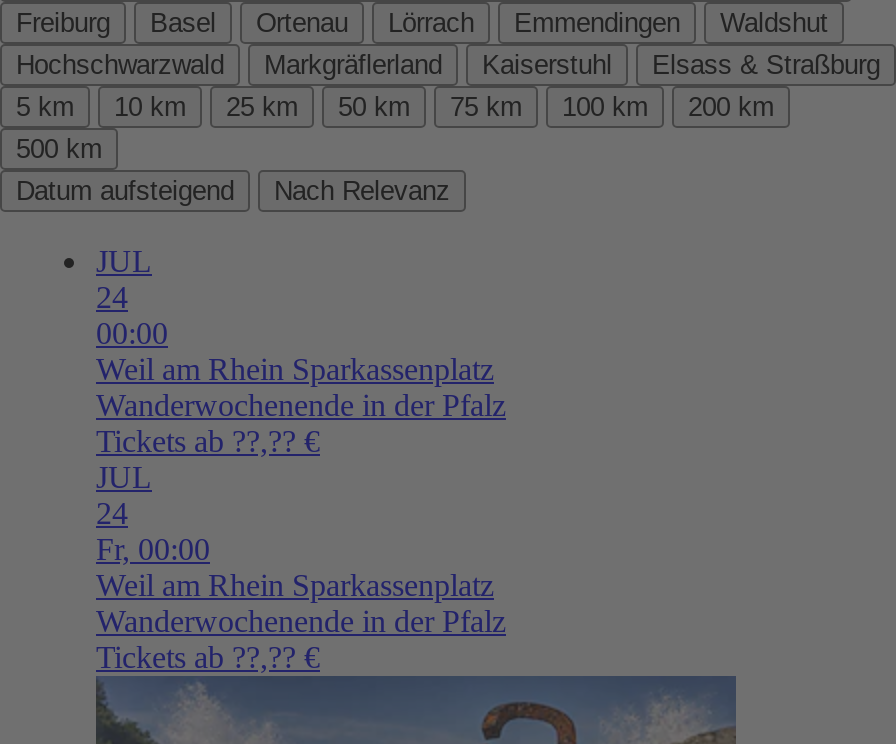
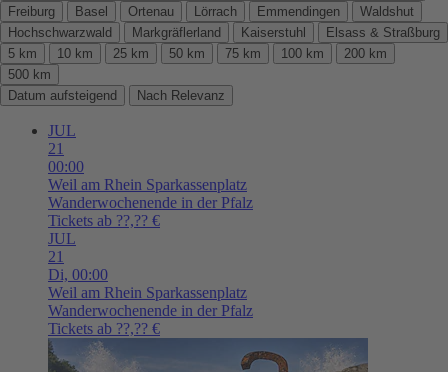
[96,280,128,314] 24 -> [48,140,64,157] 21
[96,496,210,566] 24 | Fr, 00:00 -> [48,248,108,283] 21 | Di, 00:00

